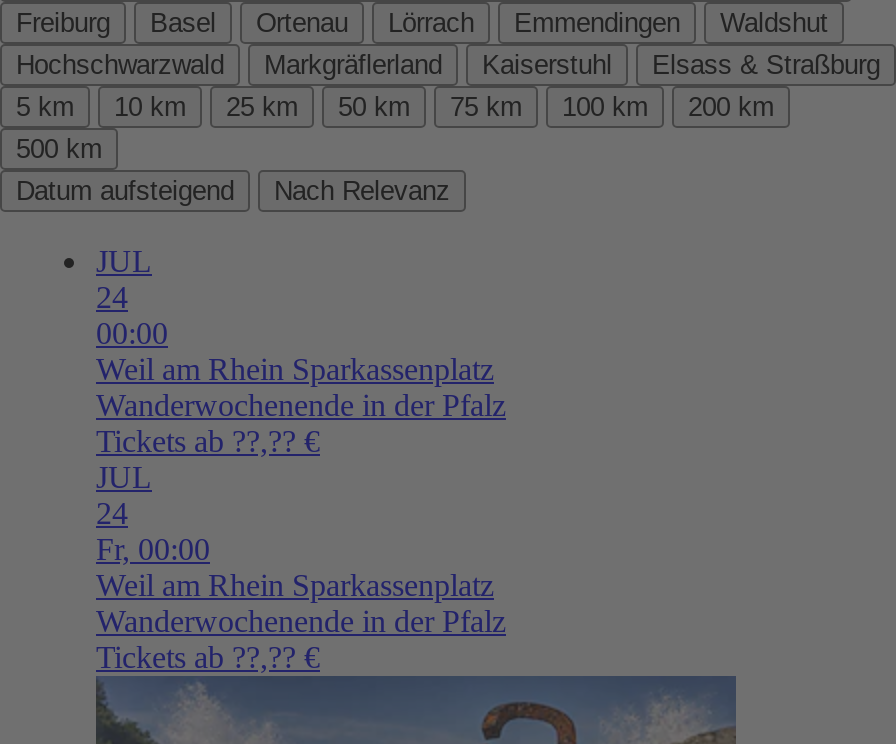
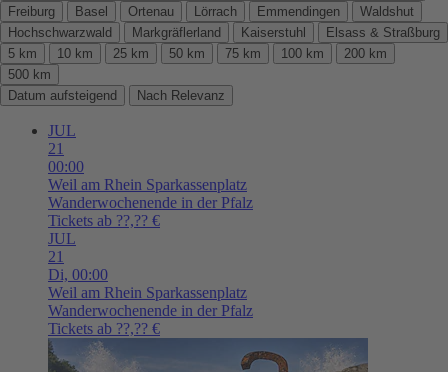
[96,280,128,314] 24 -> [48,140,64,157] 21
[96,496,210,566] 24 | Fr, 00:00 -> [48,248,108,283] 21 | Di, 00:00

